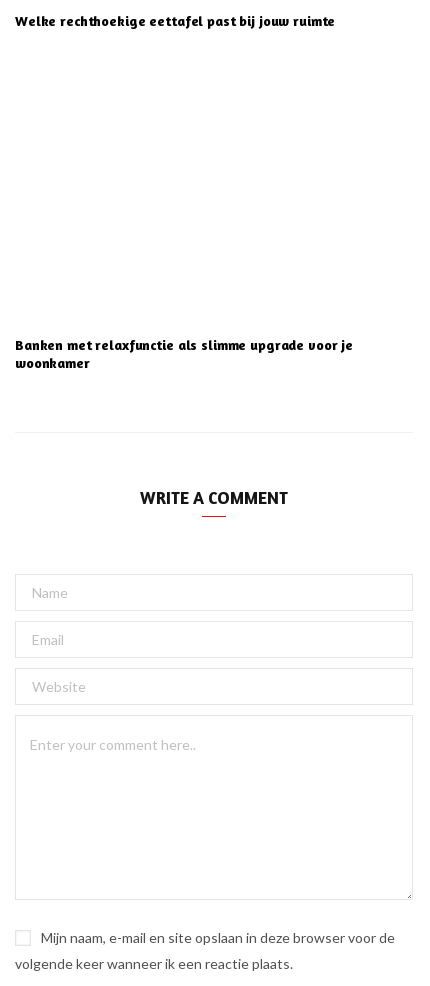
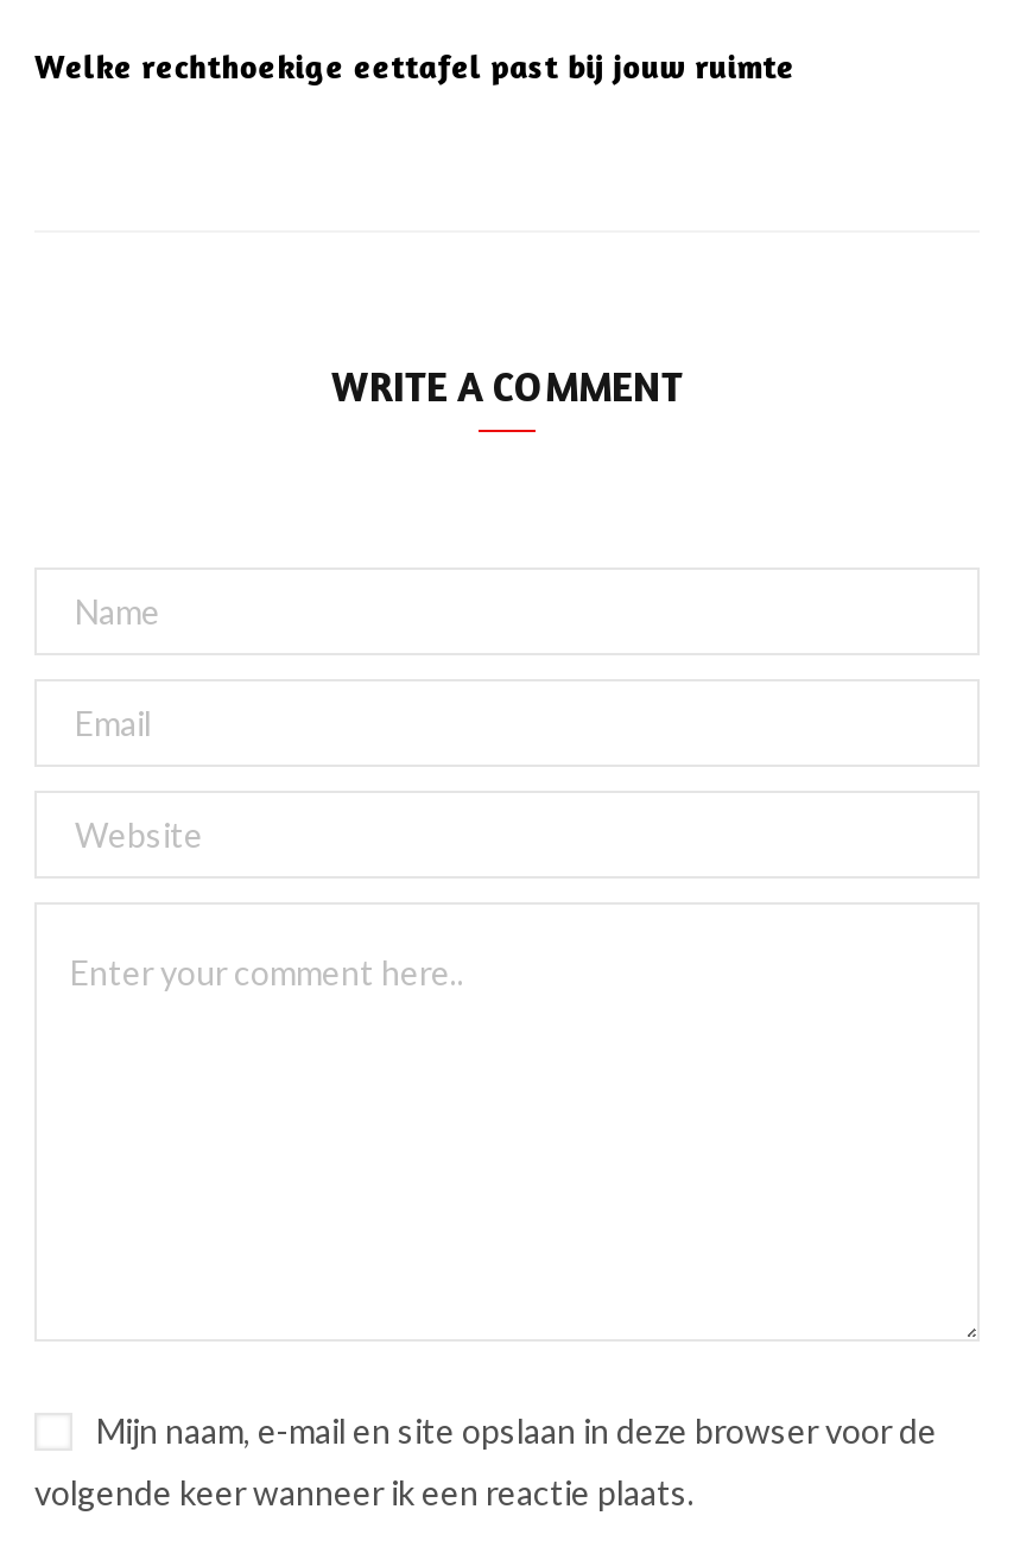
[15,336,353,371] Banken met relaxfunctie als slimme upgrade voor je | woonkamer -> none

